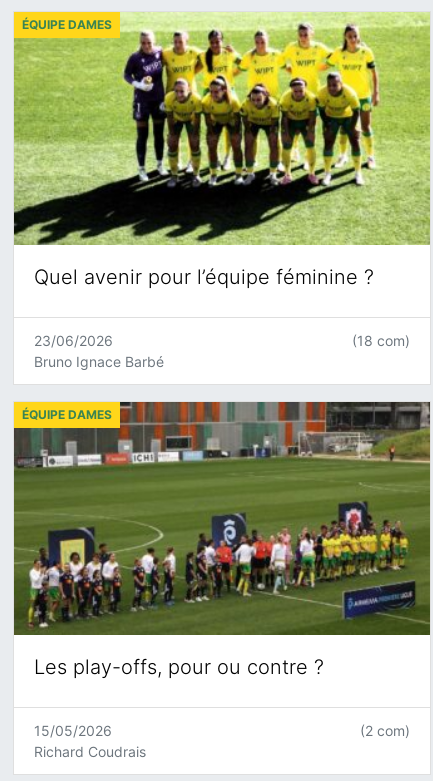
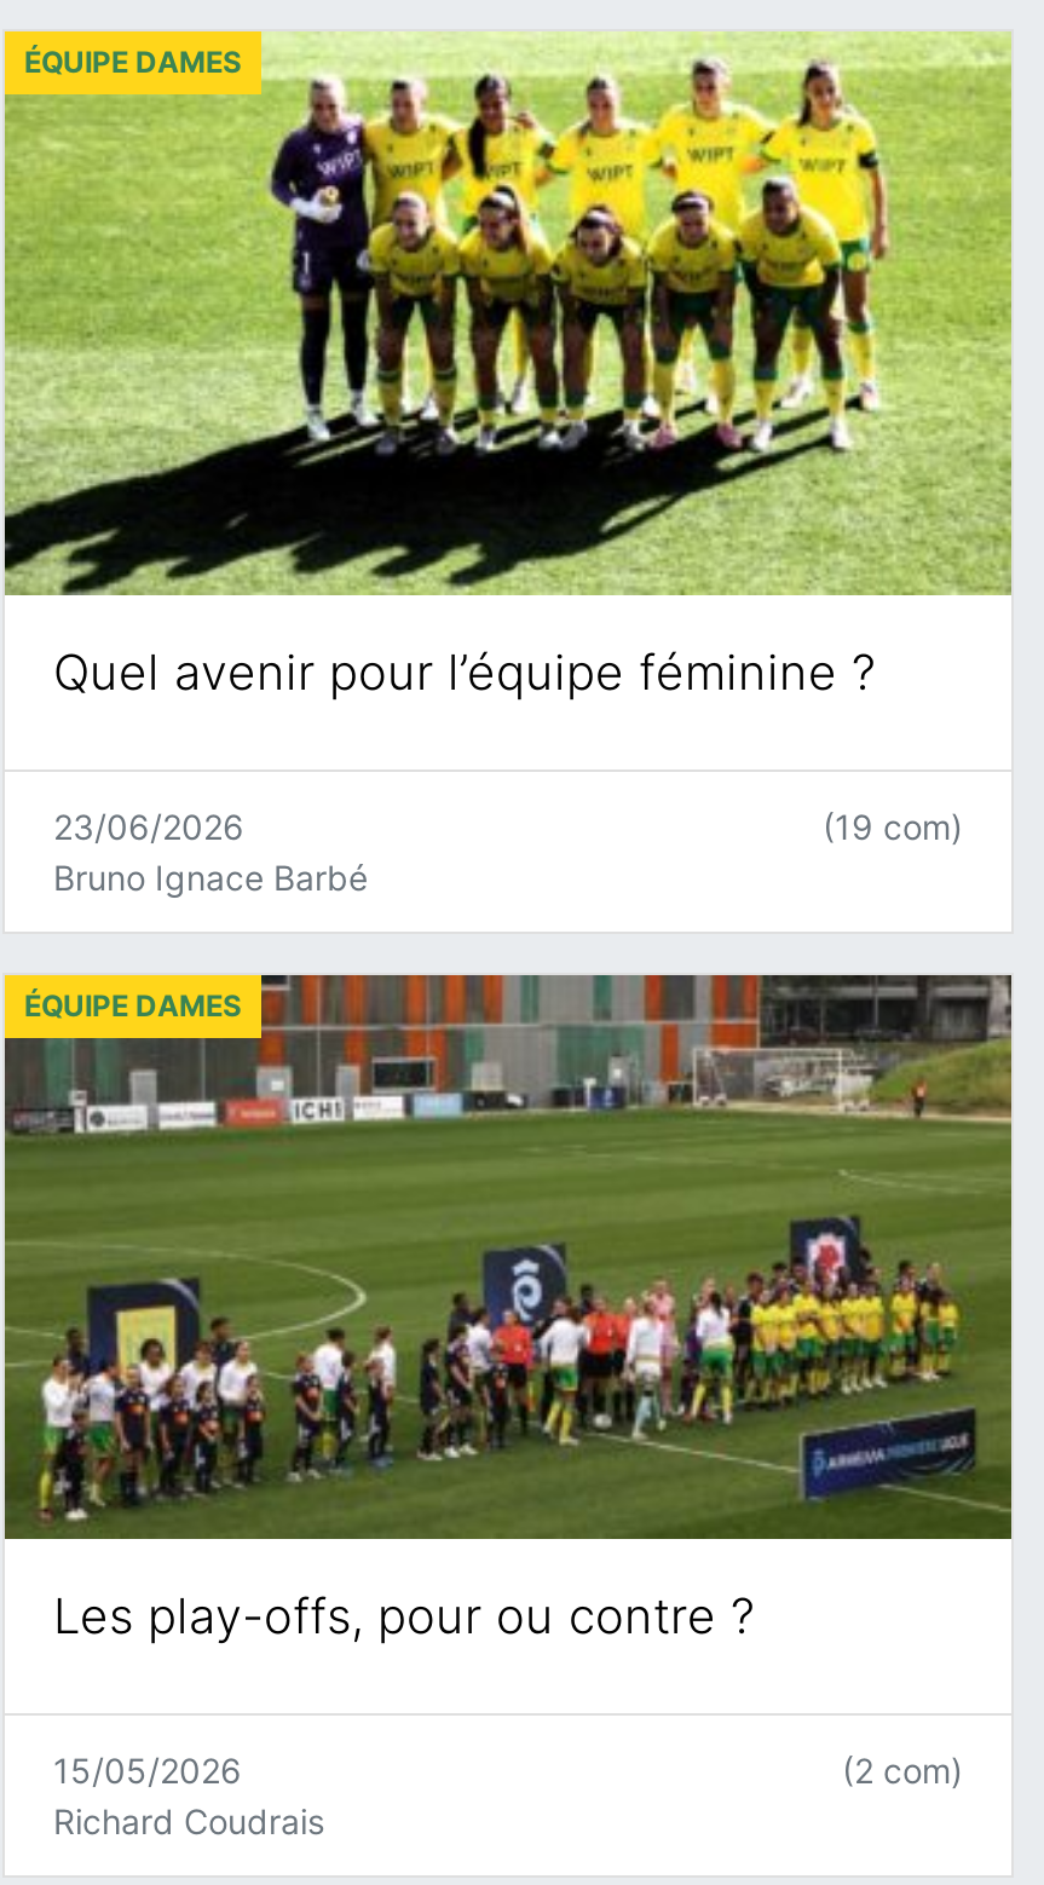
[352,332,410,349] (18 com) -> [823,806,963,847] (19 com)

